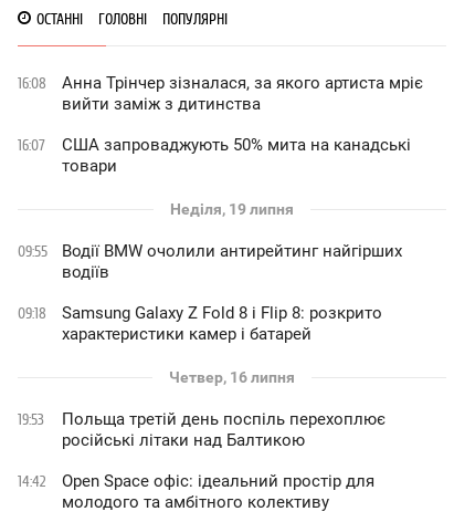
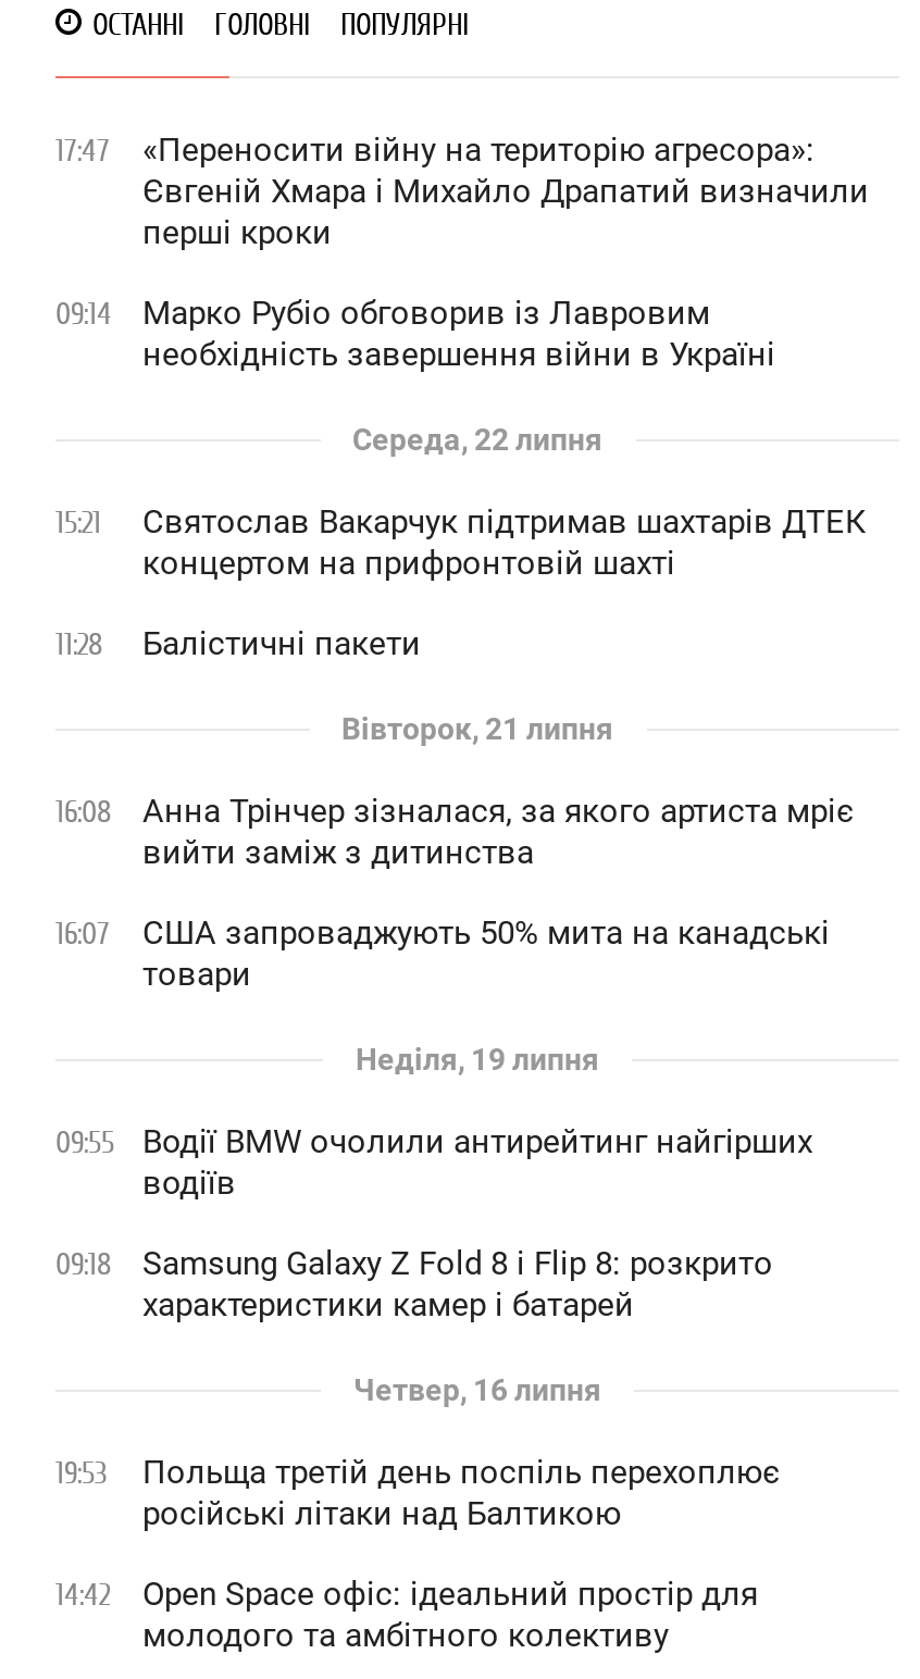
none -> [55,132,869,747] 17:47 | «Переносити війну на територію агресора»: | Євгеній Хмара і Михайло Драпатий визначили | перші кроки | 09:14 | Марко Рубіо обговорив із Лавровим | необхідність завершення війни в Україні | Середа, 22 липня | 15:21 | Святослав Вакарчук підтримав шахтарів ДТЕК | концертом на прифронтовій шахті | 11:28 | Балістичні пакети | Вівторок, 21 липня

